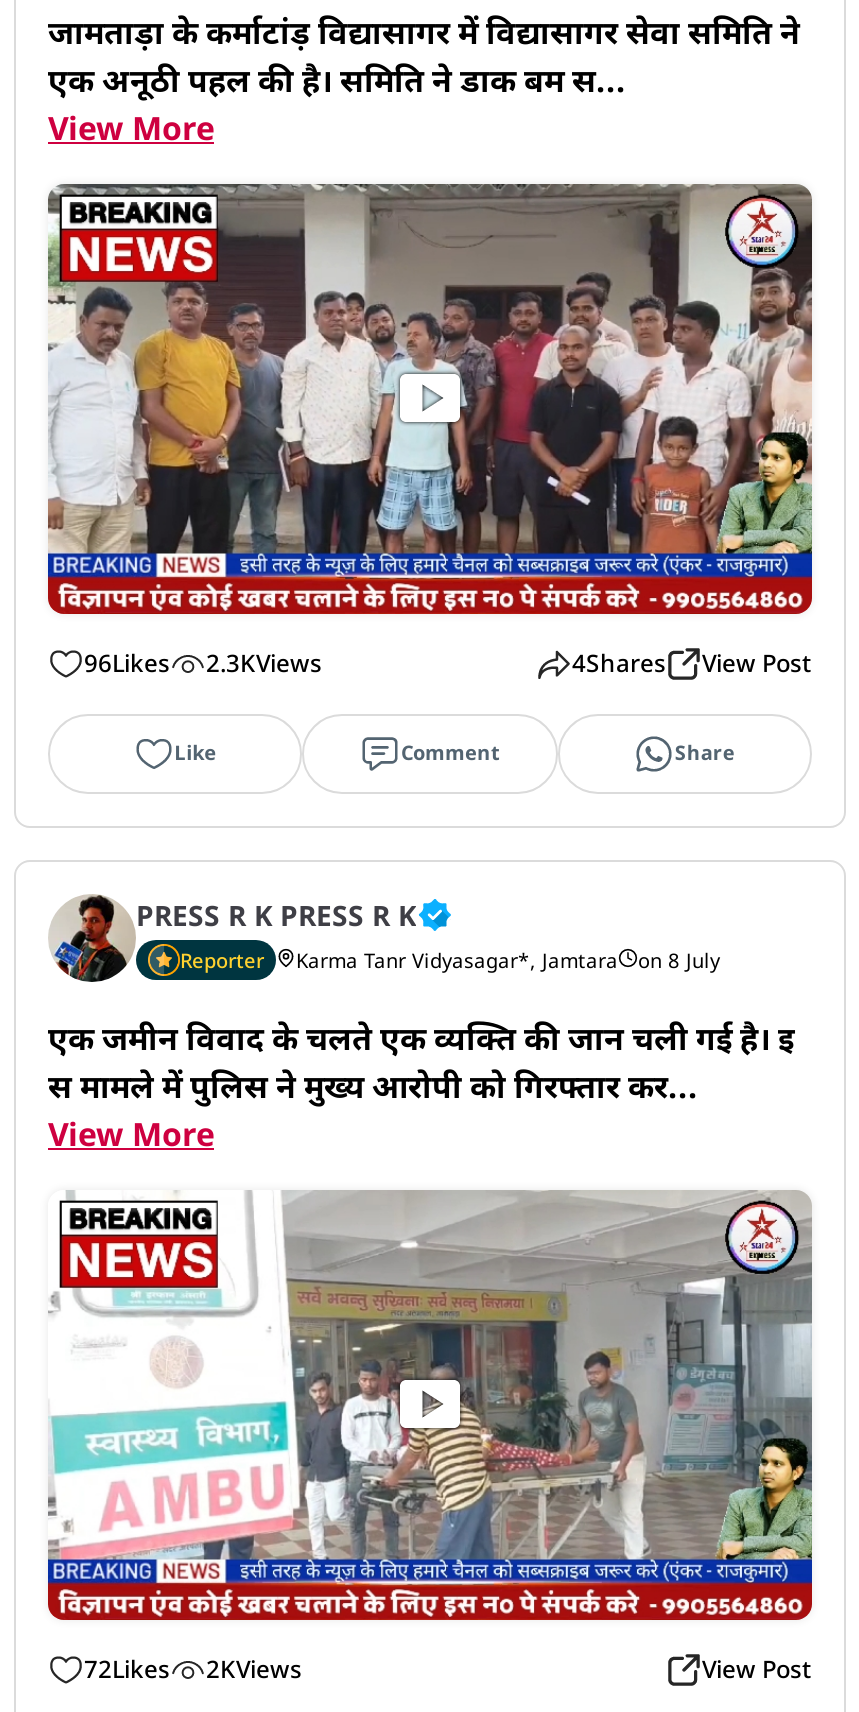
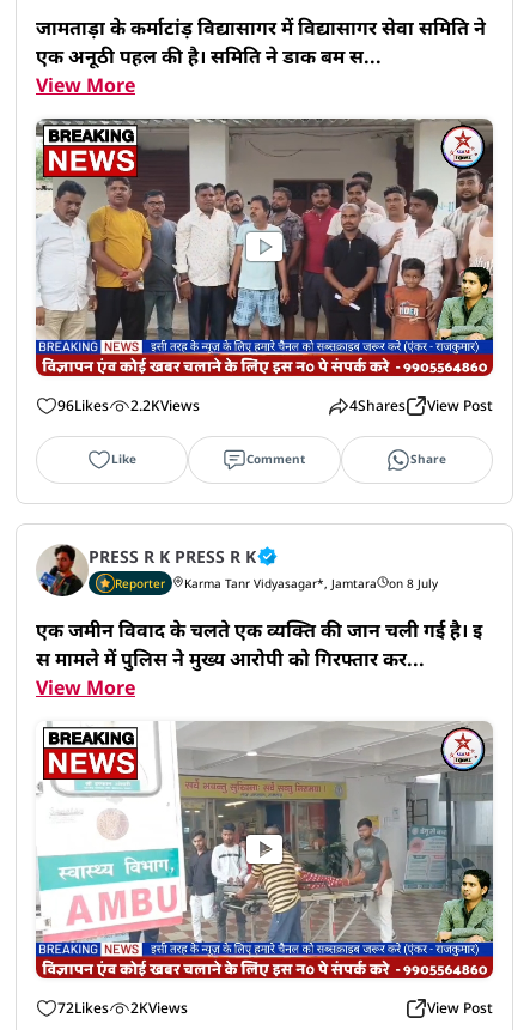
[84,646,322,680] 96Likes 2.3KViews -> [57,395,200,415] 96Likes 2.2KViews

